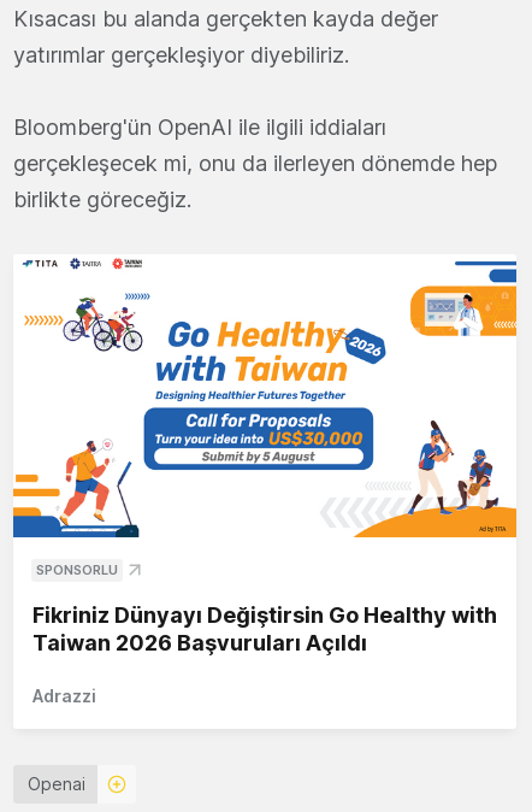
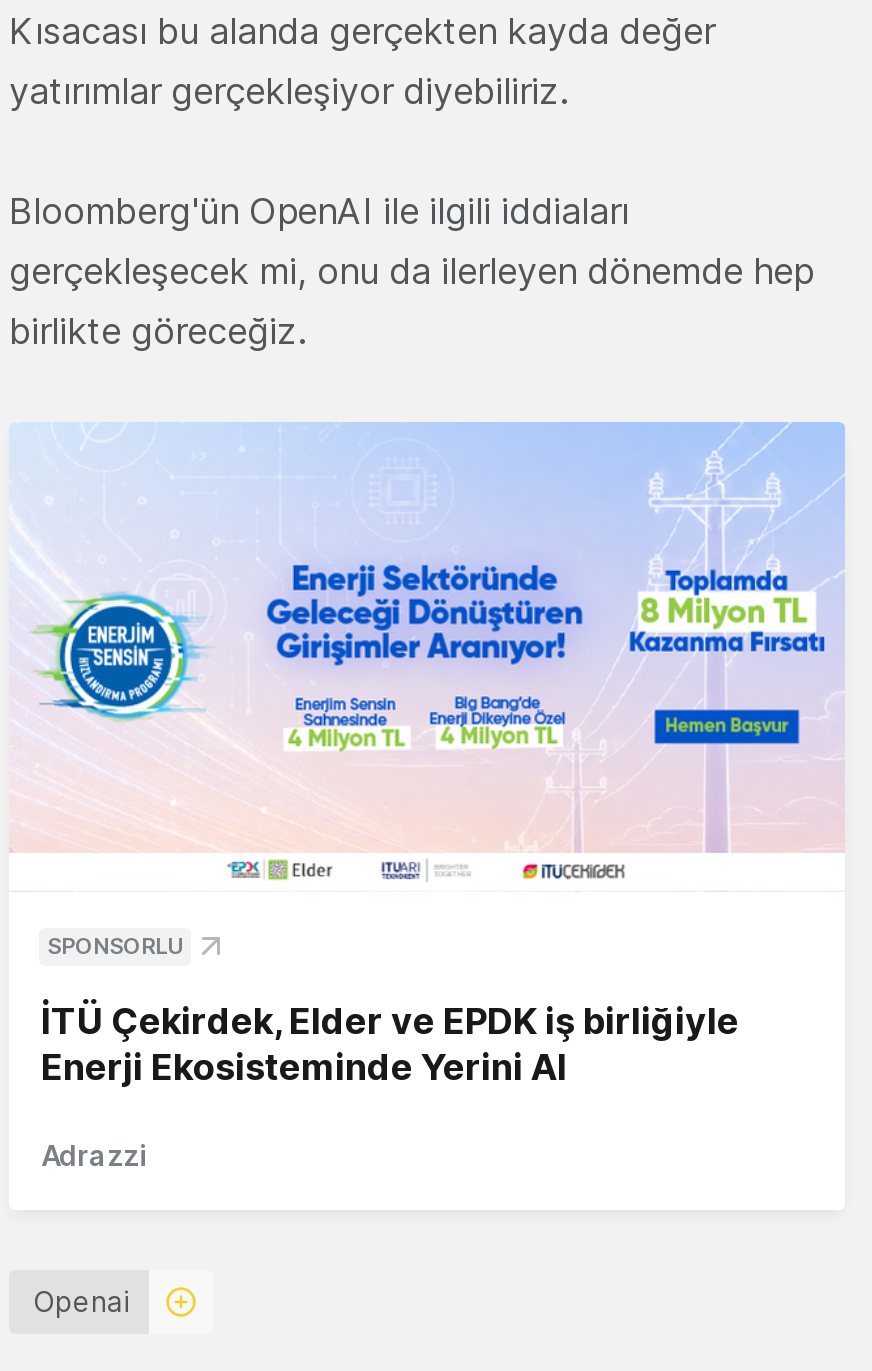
[12,254,518,539] [image] -> [9,420,845,892] [image]
[32,603,497,656] Fikriniz Dünyayı Değiştirsin Go Healthy with | Taiwan 2026 Başvuruları Açıldı -> [41,1000,739,1088] İTÜ Çekirdek, Elder ve EPDK iş birliğiyle | Enerji Ekosisteminde Yerini Al

